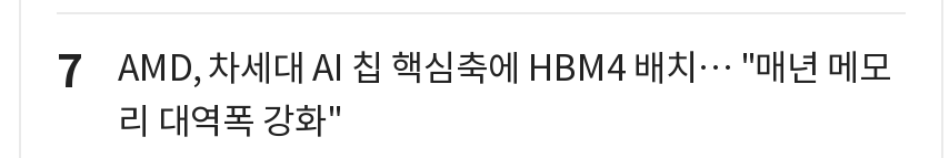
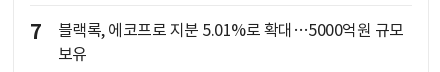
[118,45,891,142] AMD, 차세대 AI 칩 핵심축에 HBM4 배치… "매년 메모 | 리 대역폭 강화" -> [57,20,403,64] 블랙록, 에코프로 지분 5.01%로 확대…5000억원 규모 | 보유

